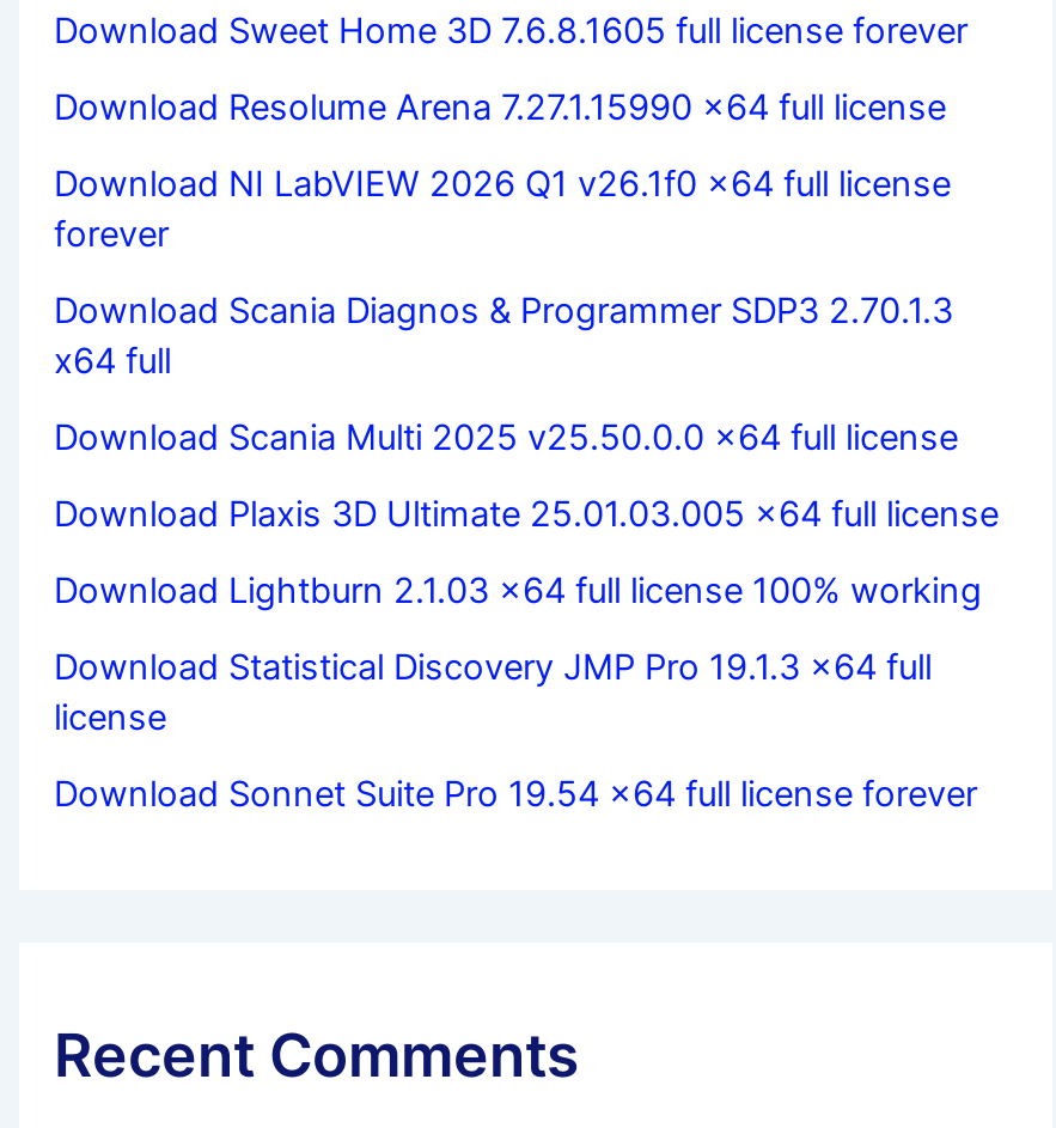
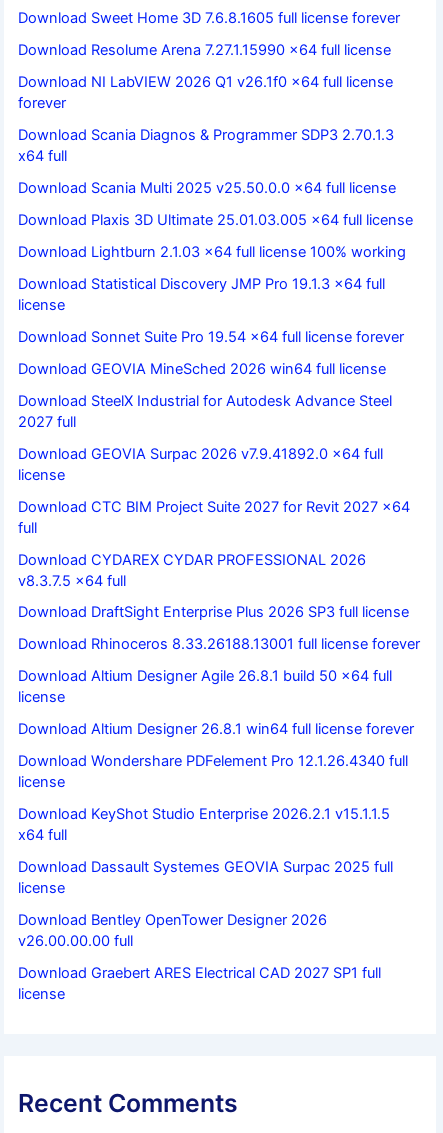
none -> [18,360,420,1003] Download GEOVIA MineSched 2026 win64 full license | Download SteelX Industrial for Autodesk Advance Steel | 2027 full | Download GEOVIA Surpac 2026 v7.9.41892.0 x64 full | license | Download CTC BIM Project Suite 2027 for Revit 2027 x64 | full | Download CYDAREX CYDAR PROFESSIONAL 2026 | v8.3.7.5 x64 full | Download DraftSight Enterprise Plus 2026 SP3 full license | Download Rhinoceros 8.33.26188.13001 full license forever | Download Altium Designer Agile 26.8.1 build 50 x64 full | license | Download Altium Designer 26.8.1 win64 full license forever | Download Wondershare PDFelement Pro 12.1.26.4340 full | license | Download KeyShot Studio Enterprise 2026.2.1 v15.1.1.5 | x64 full | Download Dassault Systemes GEOVIA Surpac 2025 full | license | Download Bentley OpenTower Designer 2026 | v26.00.00.00 full | Download Graebert ARES Electrical CAD 2027 SP1 full | license

